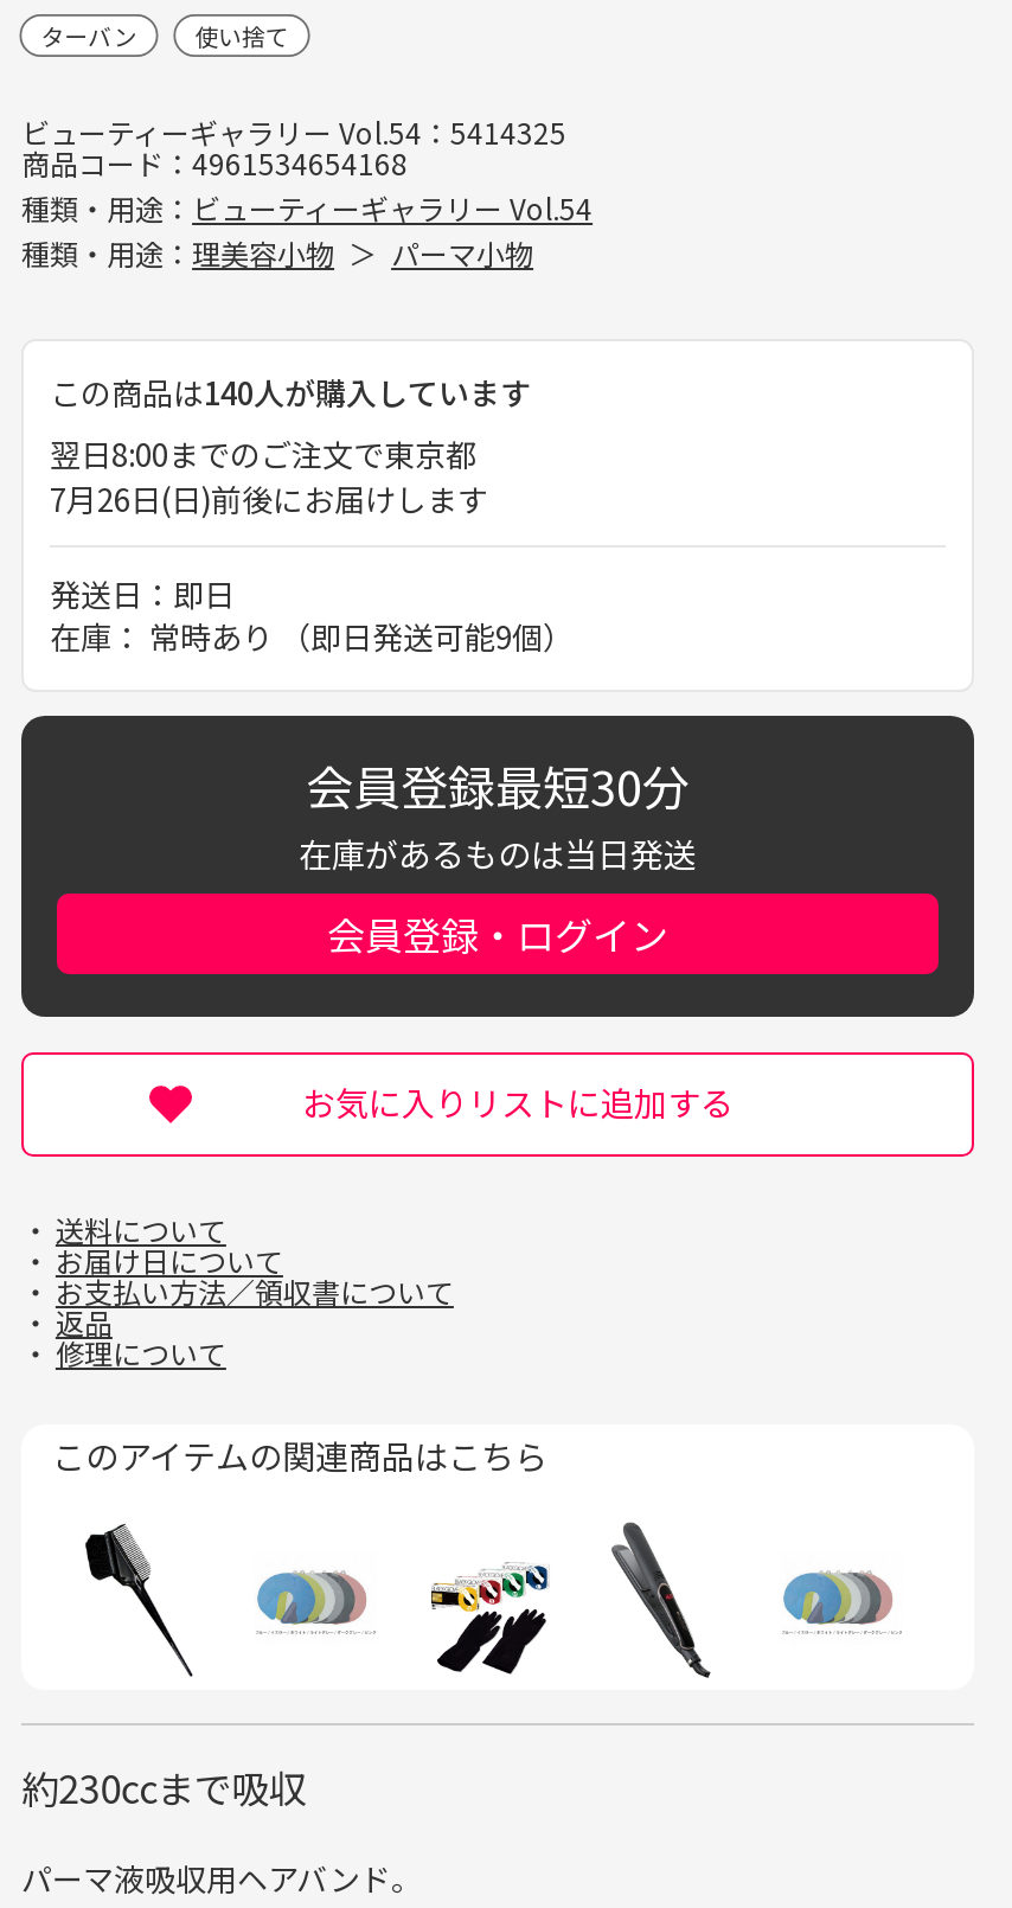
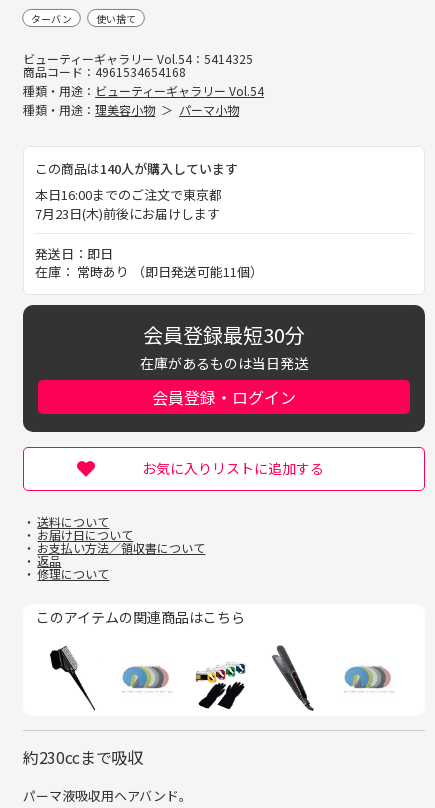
[50,432,476,477] 翌日8:00までのご注文で東京都 -> [35,185,222,204] 本日16:00までのご注文で東京都
[50,477,488,522] 7月26日(日)前後にお届けします -> [35,204,220,223] 7月23日(木)前後にお届けします
[50,615,574,660] 在庫： 常時あり （即日発送可能9個） -> [35,262,263,281] 在庫： 常時あり （即日発送可能11個）

